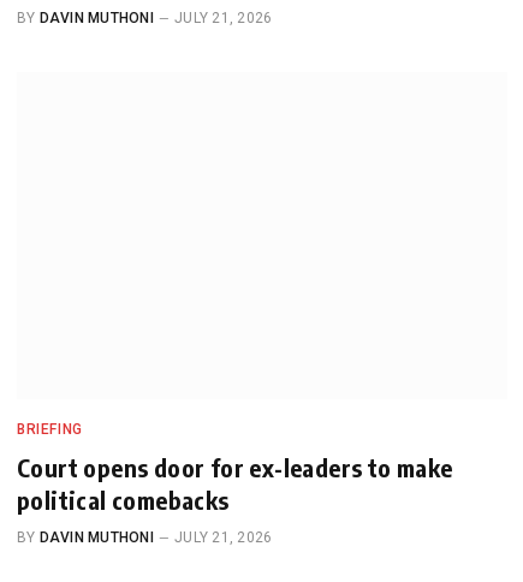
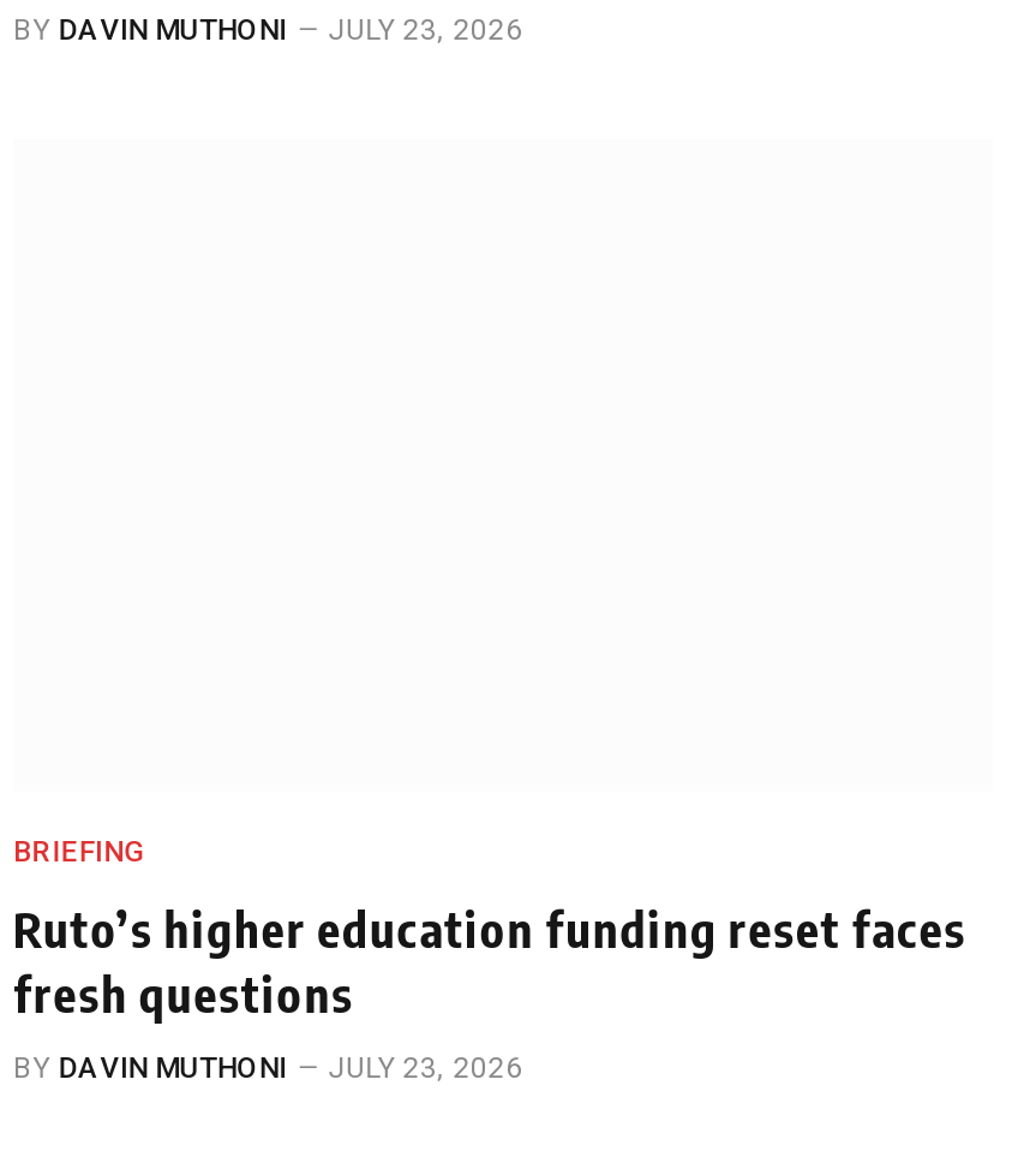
[17,10,272,27] BY DAVIN MUTHONI JULY 21, 2026 -> [13,14,523,48] BY DAVIN MUTHONI JULY 23, 2026
[17,453,453,515] Court opens door for ex-leaders to make | political comebacks -> [13,899,967,1024] Ruto’s higher education funding reset faces | fresh questions
[17,530,272,547] BY DAVIN MUTHONI JULY 21, 2026 -> [13,1052,523,1086] BY DAVIN MUTHONI JULY 23, 2026

